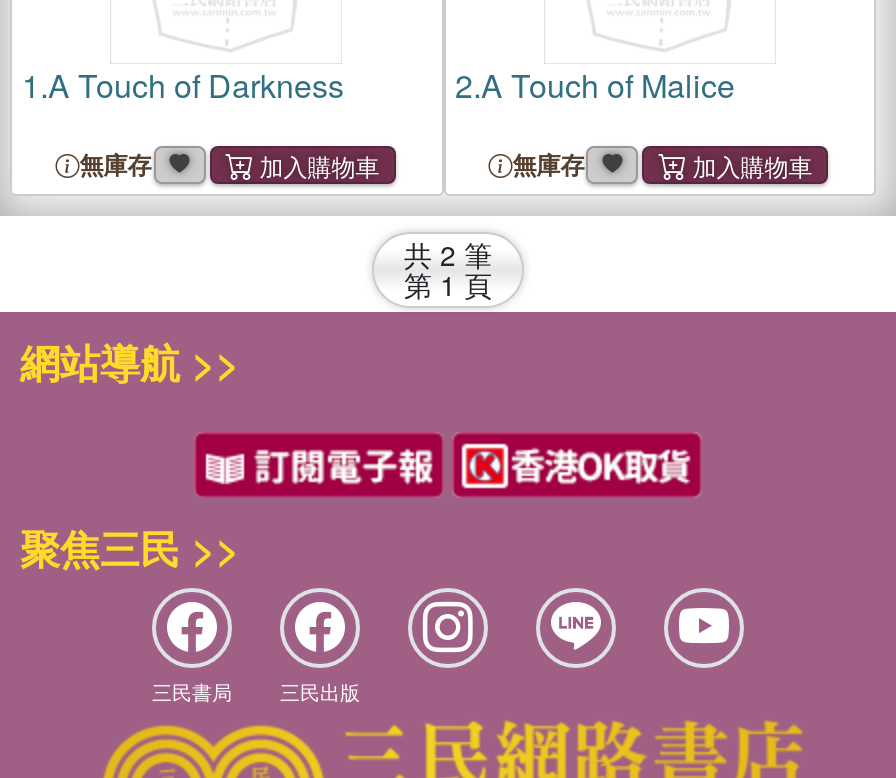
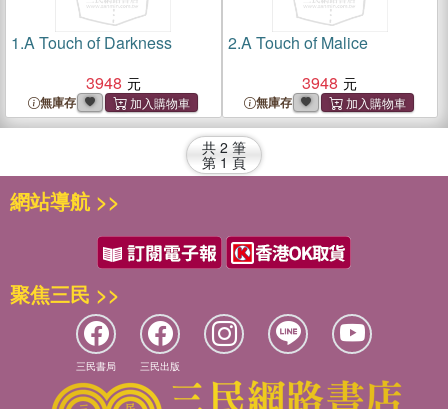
none -> [86,71,122,94] 3948
none -> [302,71,338,94] 3948

